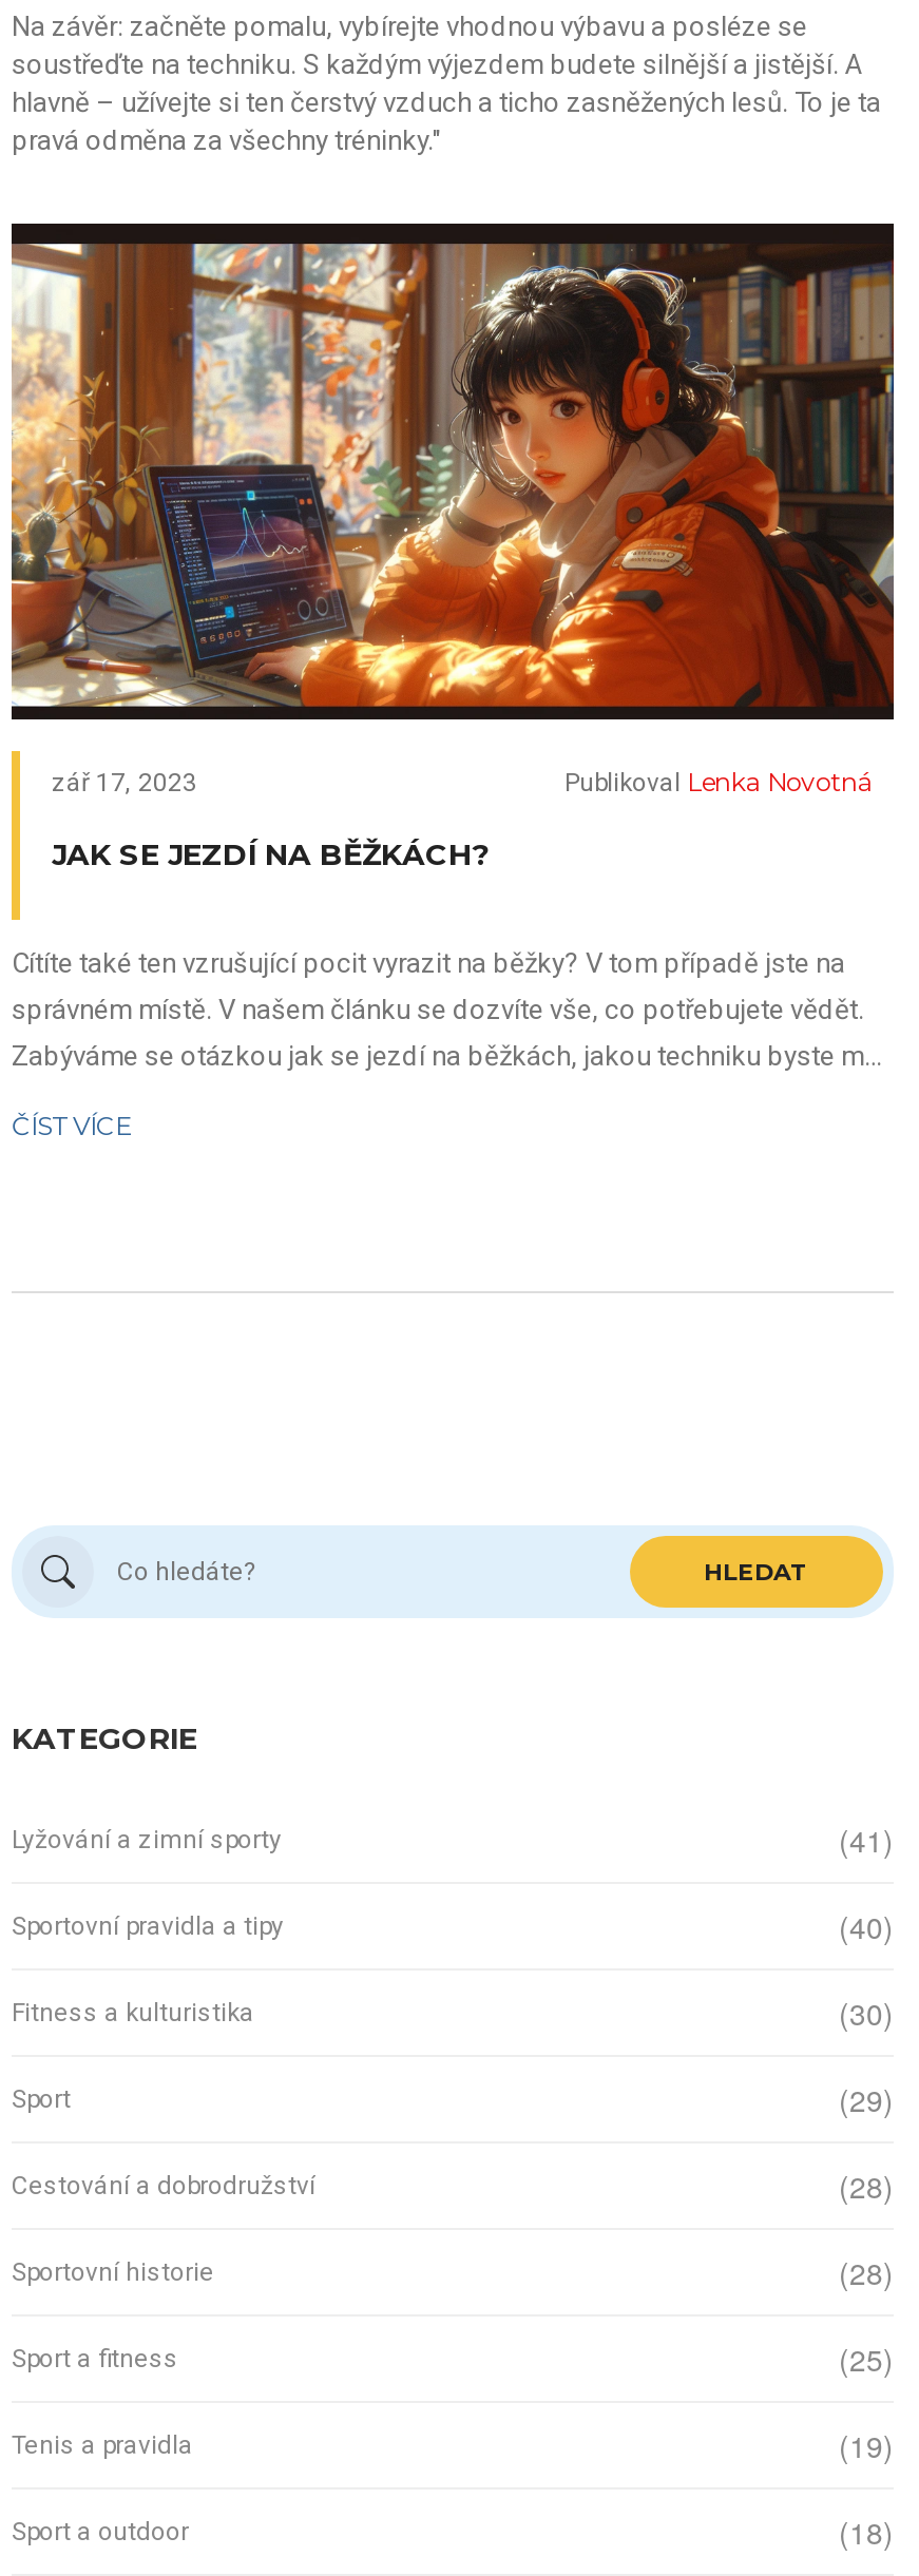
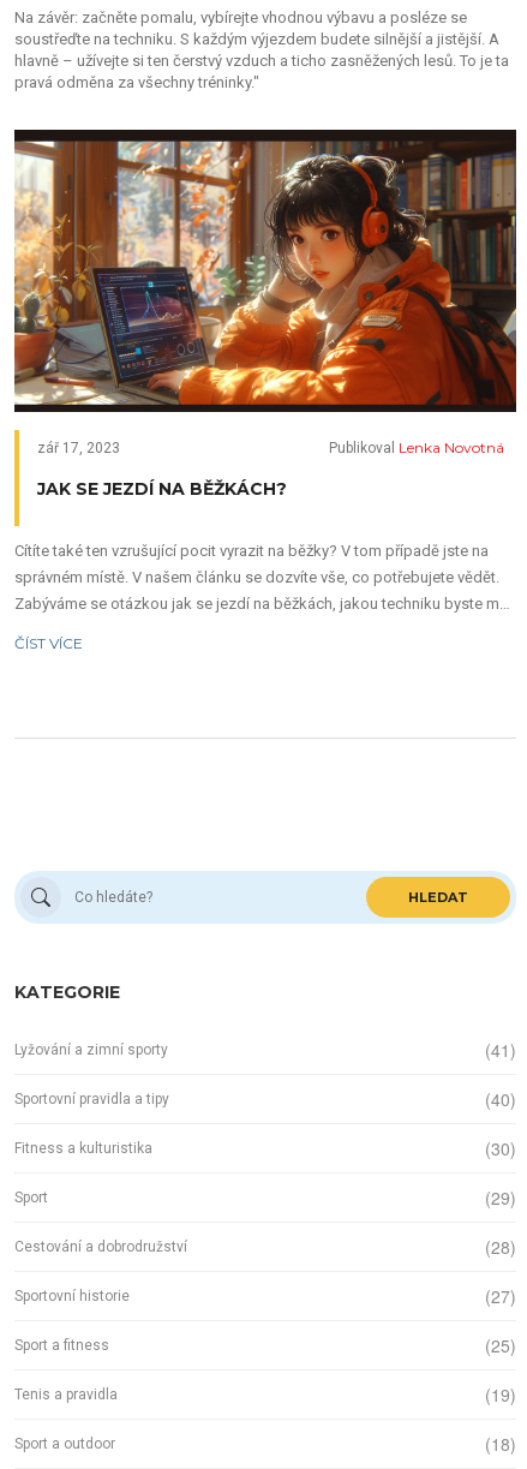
[839,2251,894,2294] (28) -> [485,1284,516,1308] (27)

